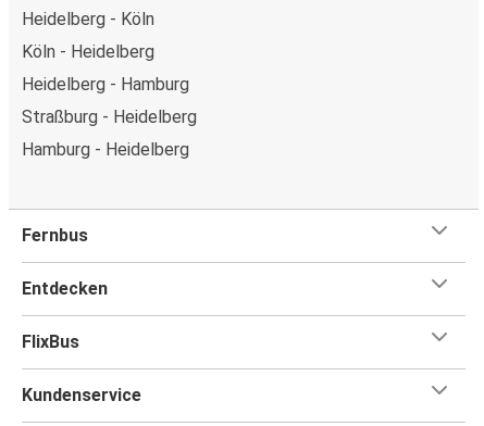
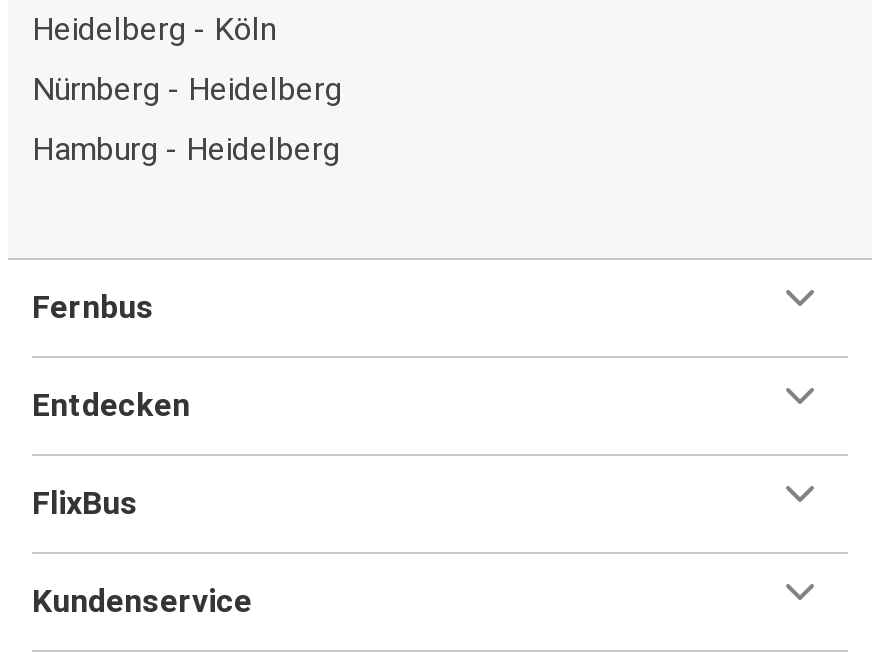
[22,41,197,127] Köln - Heidelberg | Heidelberg - Hamburg | Straßburg - Heidelberg -> [32,69,342,107] Nürnberg - Heidelberg

